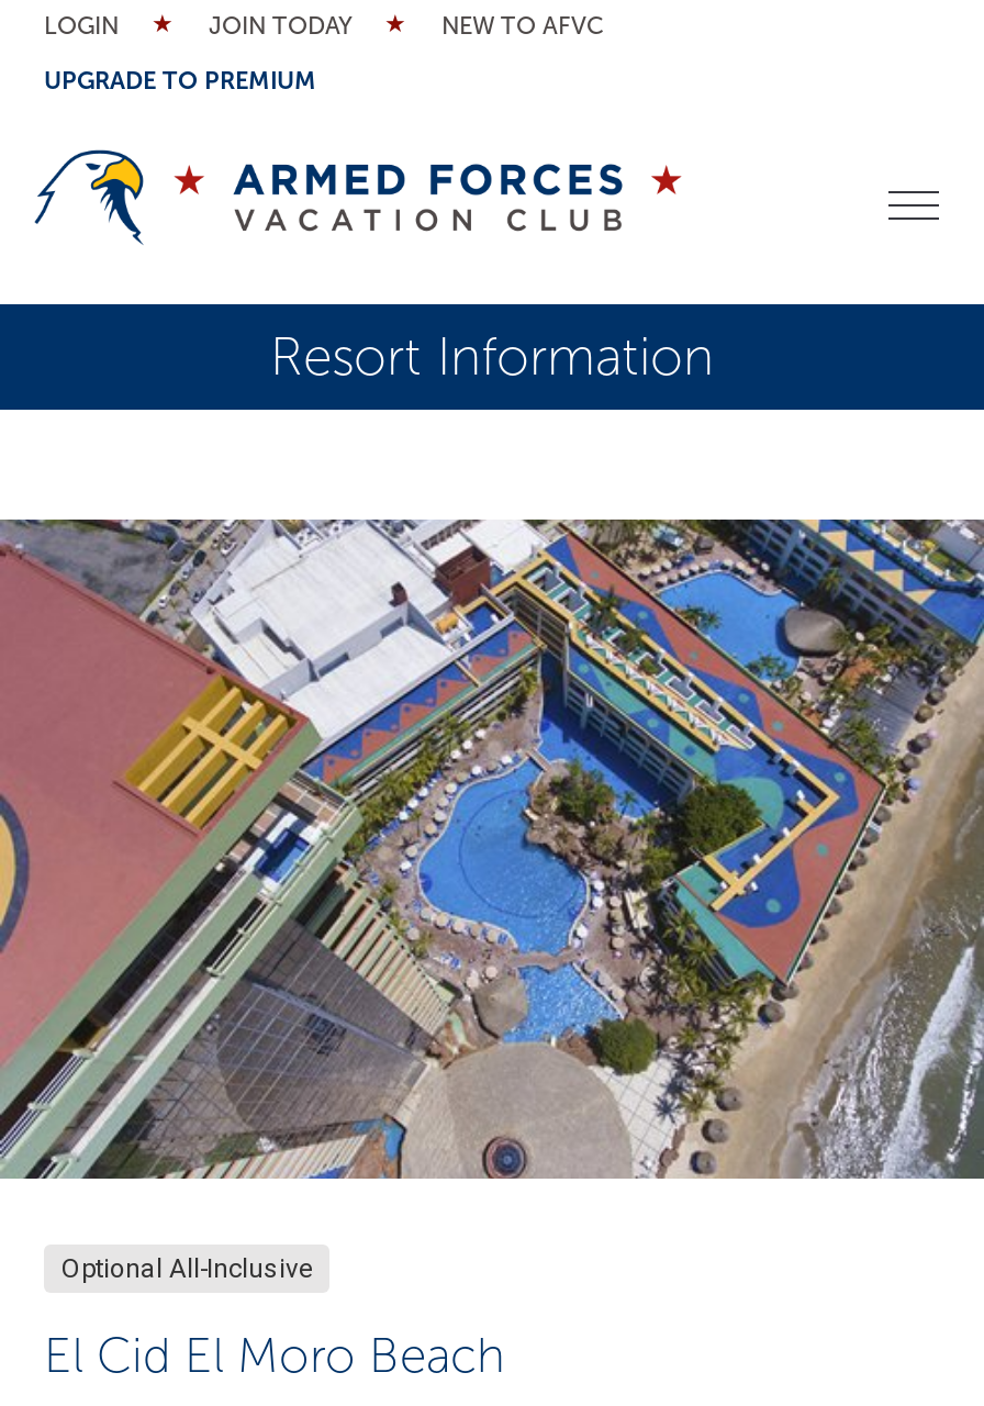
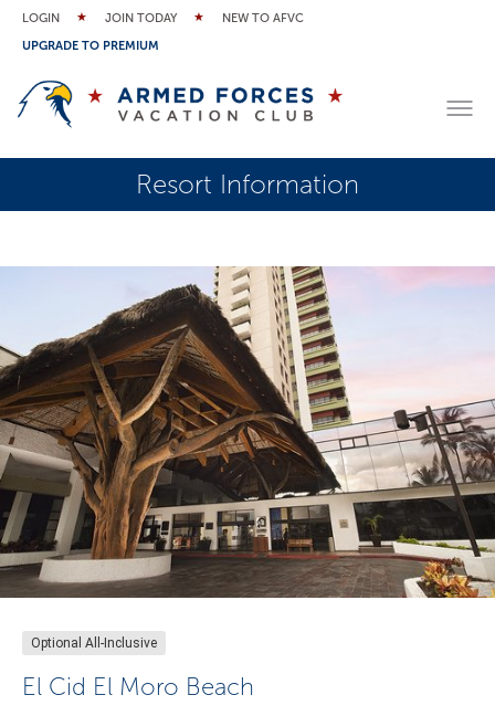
[7,517,977,1181] [image] -> [3,266,492,599] [image]

